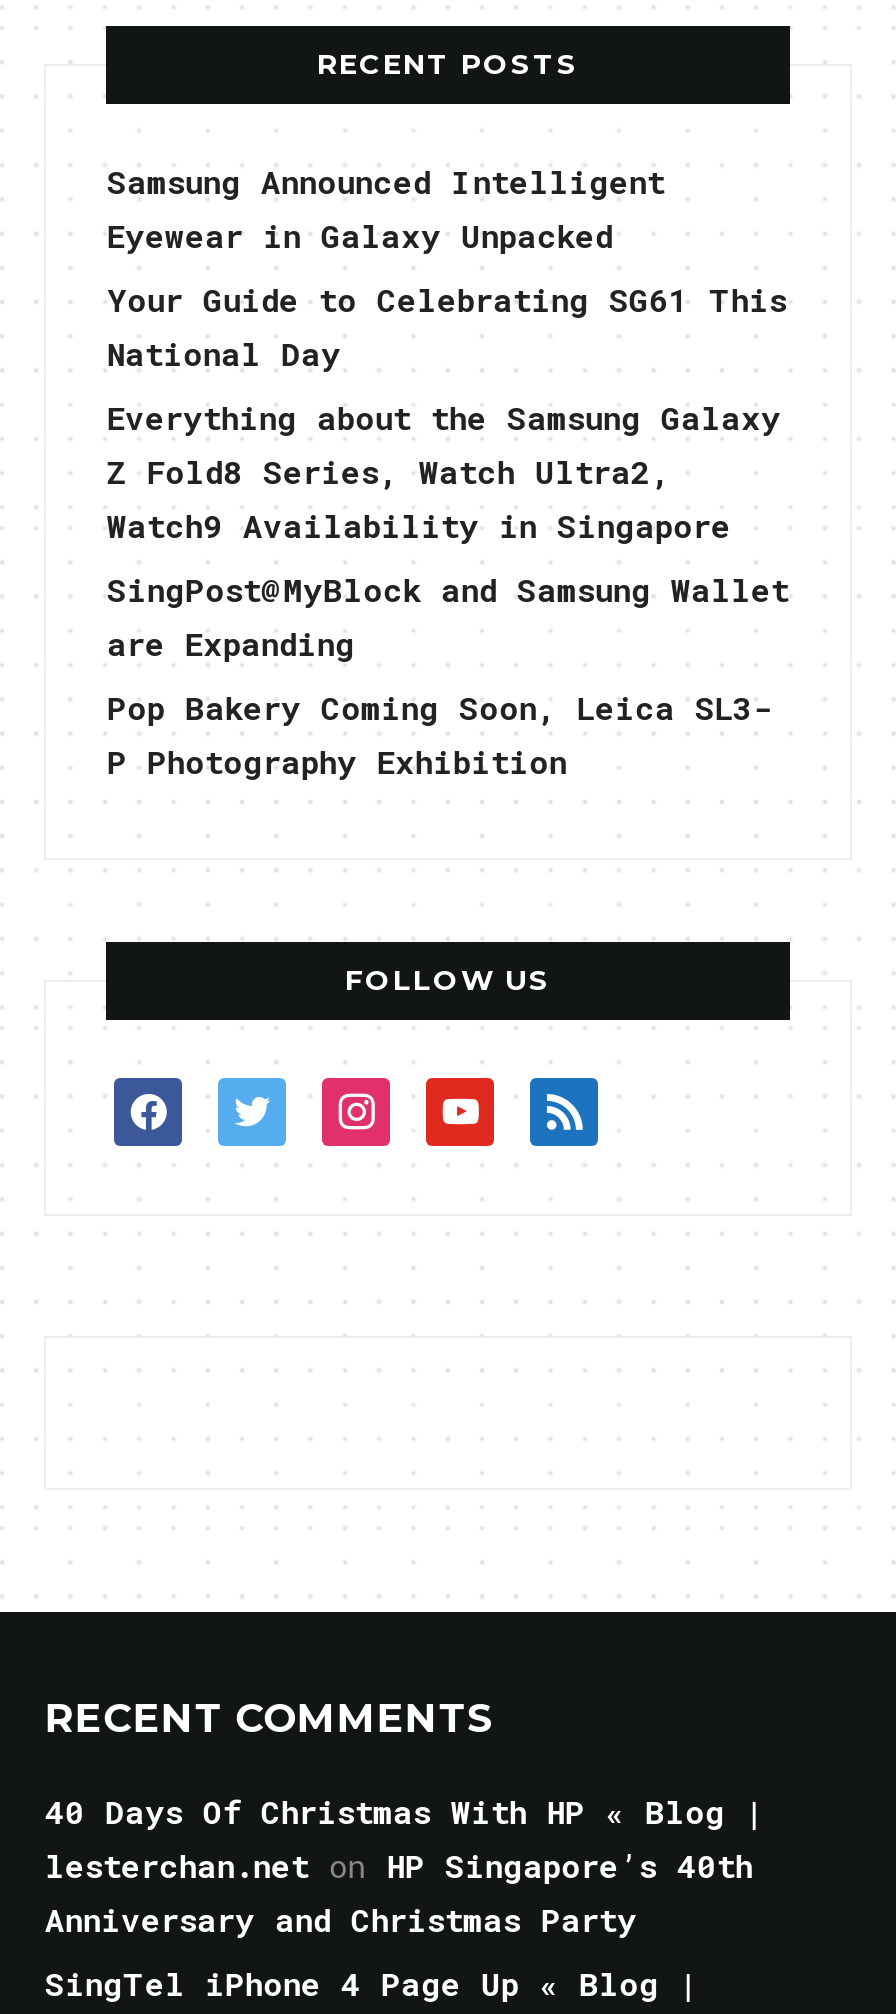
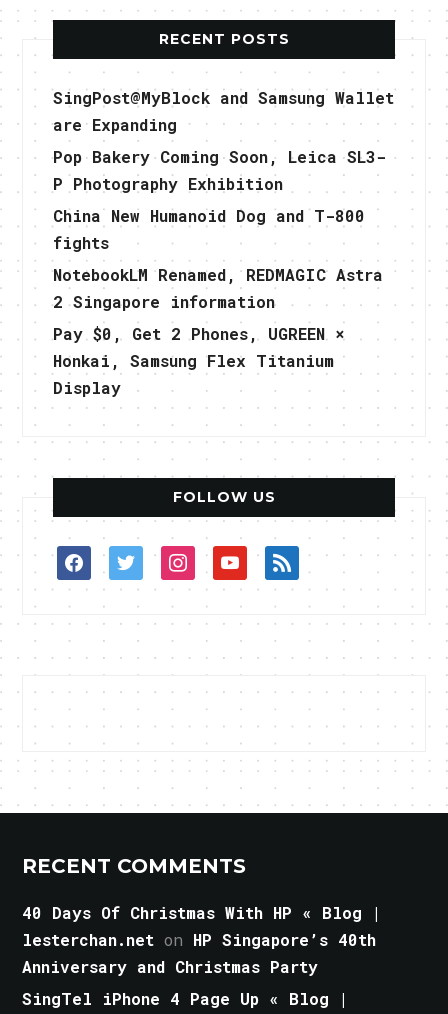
[107,160,787,546] Samsung Announced Intelligent | Eyewear in Galaxy Unpacked | Your Guide to Celebrating SG61 This | National Day | Everything about the Samsung Galaxy | Z Fold8 Series, Watch Ultra2, | Watch9 Availability in Singapore -> none
moved [107,568,789,782] -> [53,87,394,194]: SingPost@MyBlock and Samsung Wallet | are Expanding | Pop Bakery Coming Soon, Leica SL3- | P Photography Exhibition
none -> [53,205,383,398] China New Humanoid Dog and T-800 | fights | NotebookLM Renamed, REDMAGIC Astra | 2 Singapore information | Pay $0, Get 2 Phones, UGREEN × | Honkai, Samsung Flex Titanium | Display

